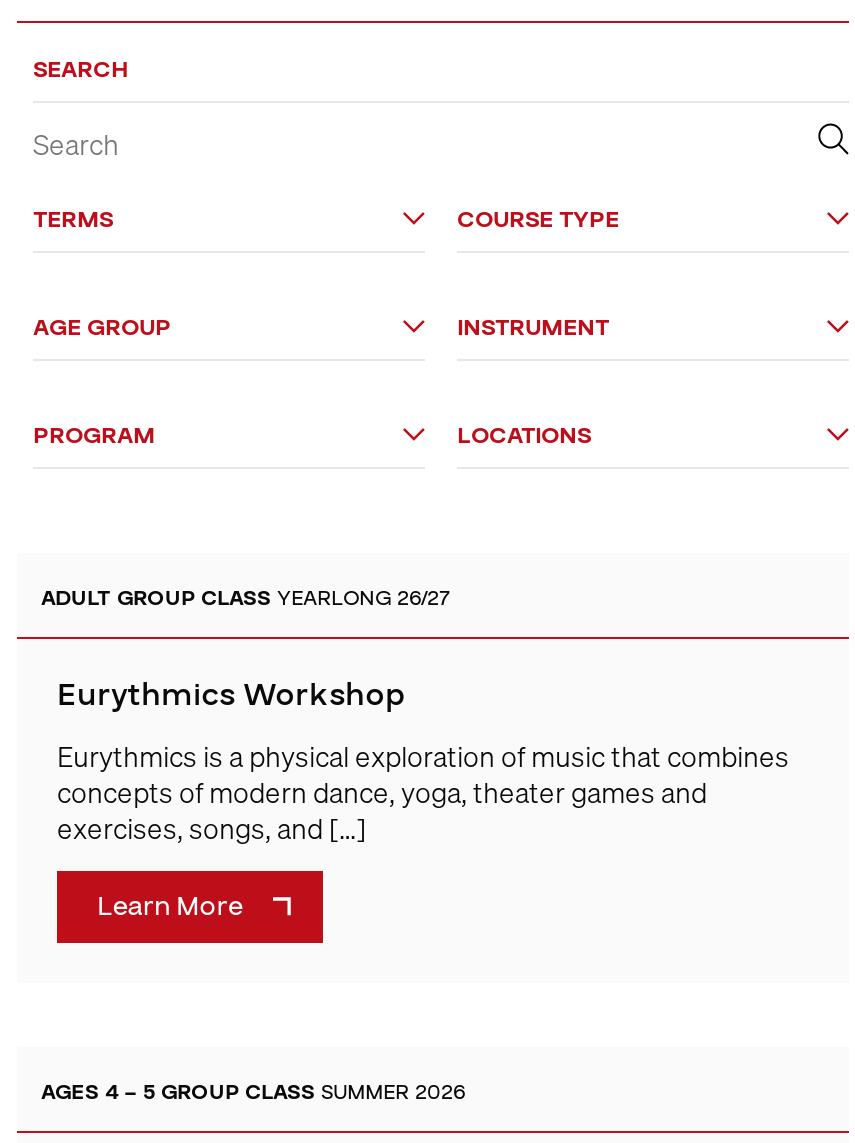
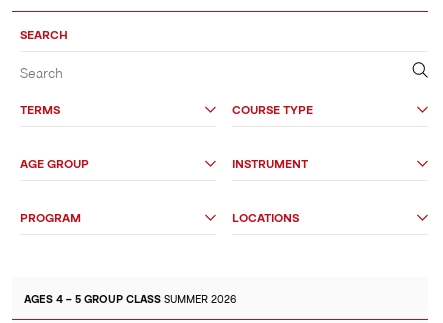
[41,582,789,926] ADULT GROUP CLASS YEARLONG 26/27 | Eurythmics Workshop | Eurythmics is a physical exploration of music that combines | concepts of modern dance, yoga, theater games and | exercises, songs, and […] | Learn More -> none

